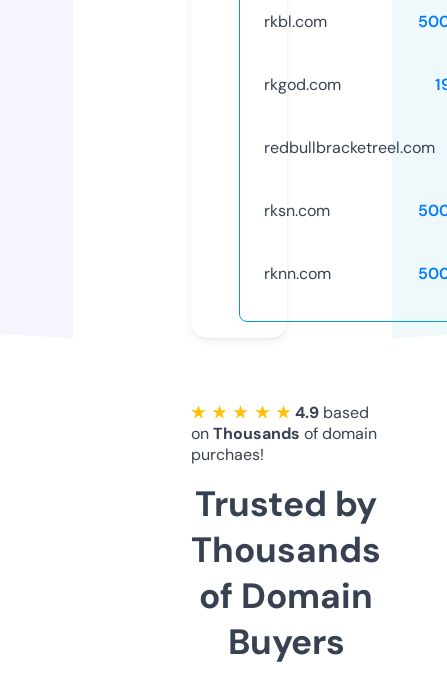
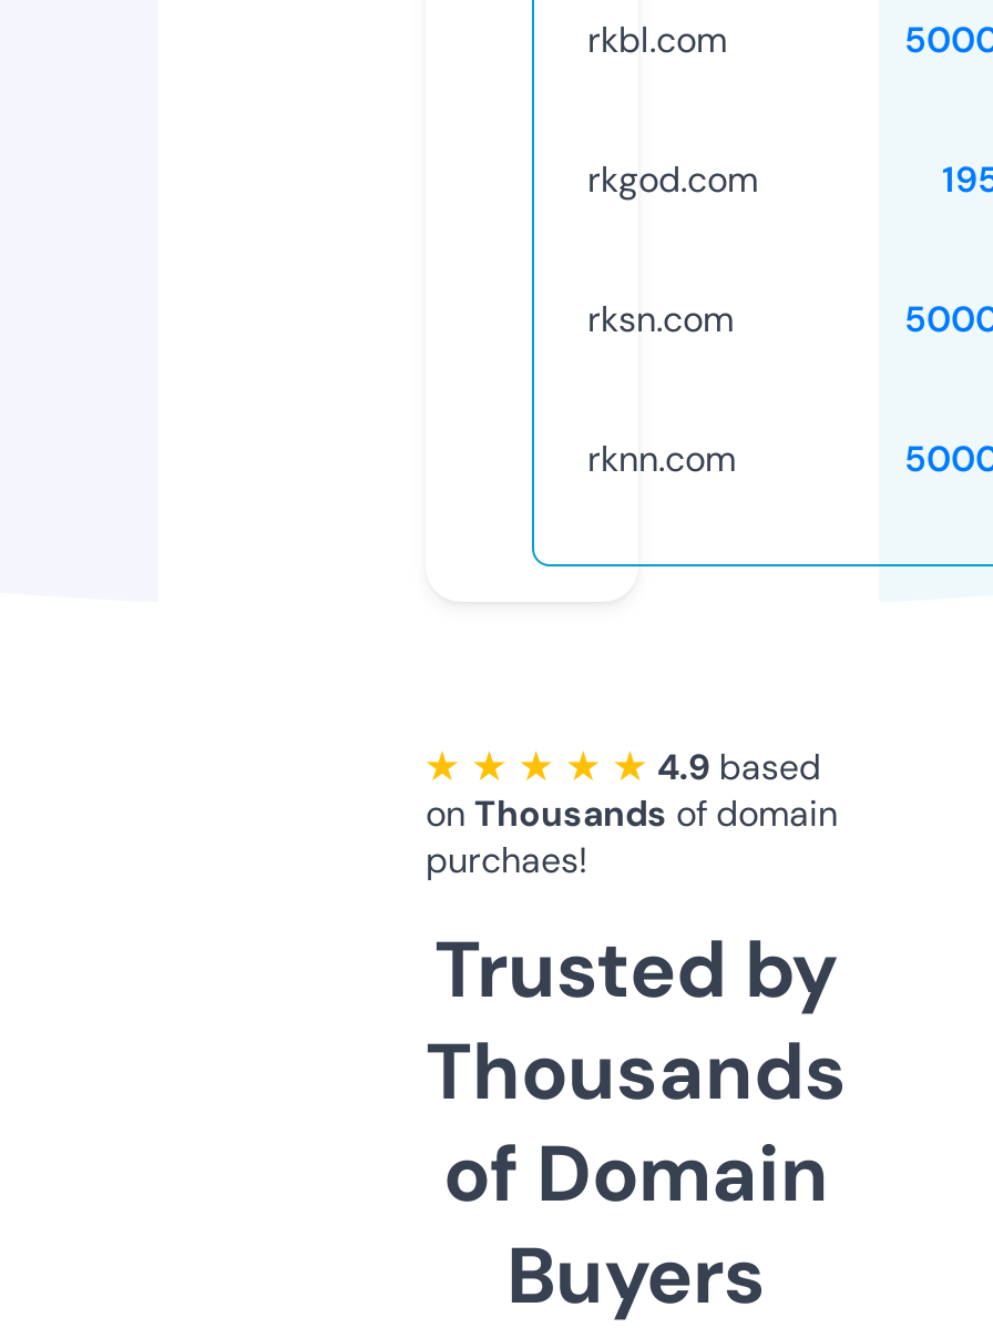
[264,137,435,158] redbullbracketreel.com -> none

